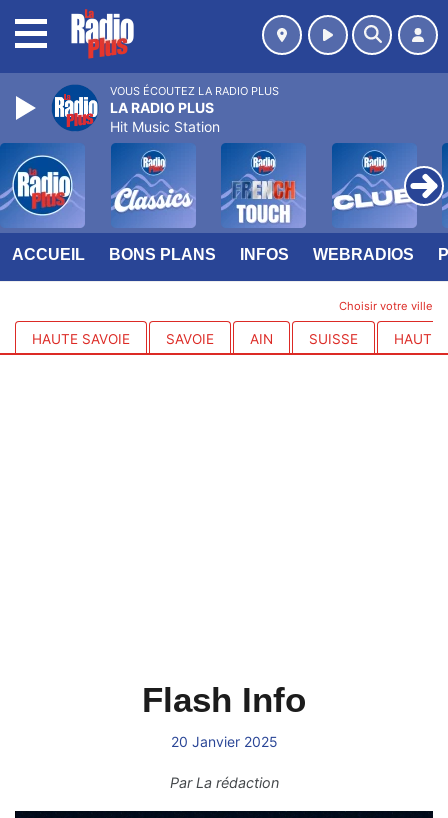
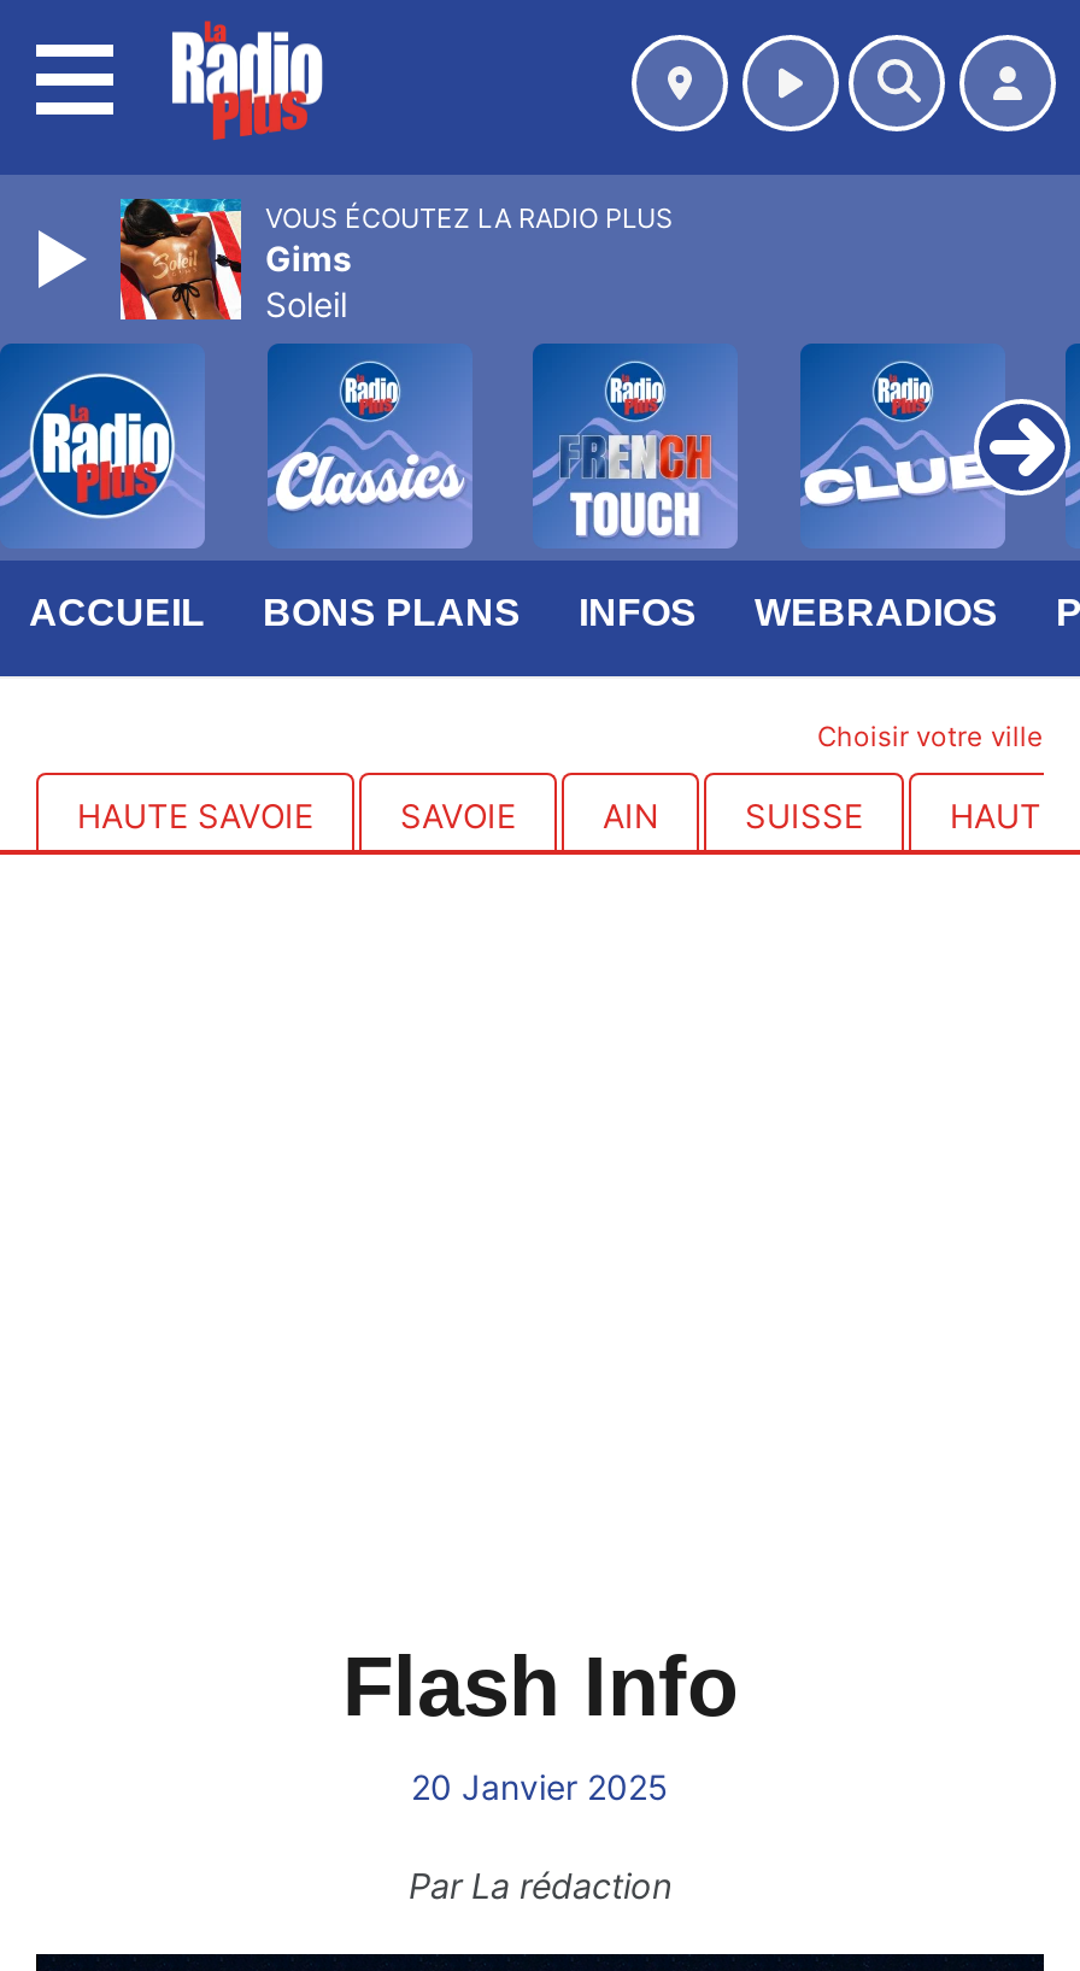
[50,83,220,135] [image] | LA RADIO PLUS | Hit Music Station -> [118,196,352,324] [image] | Gims | Soleil

